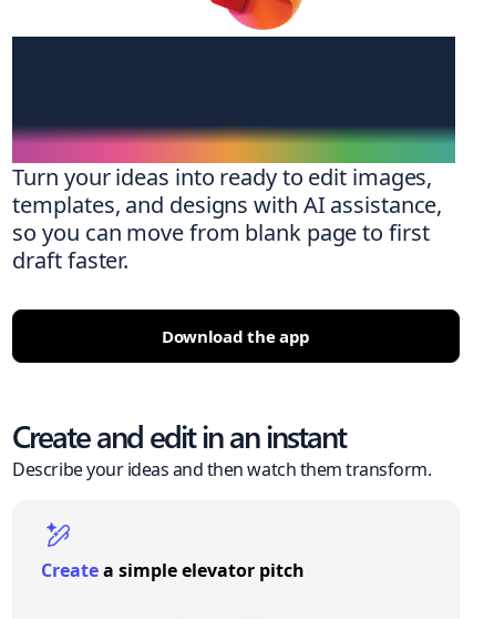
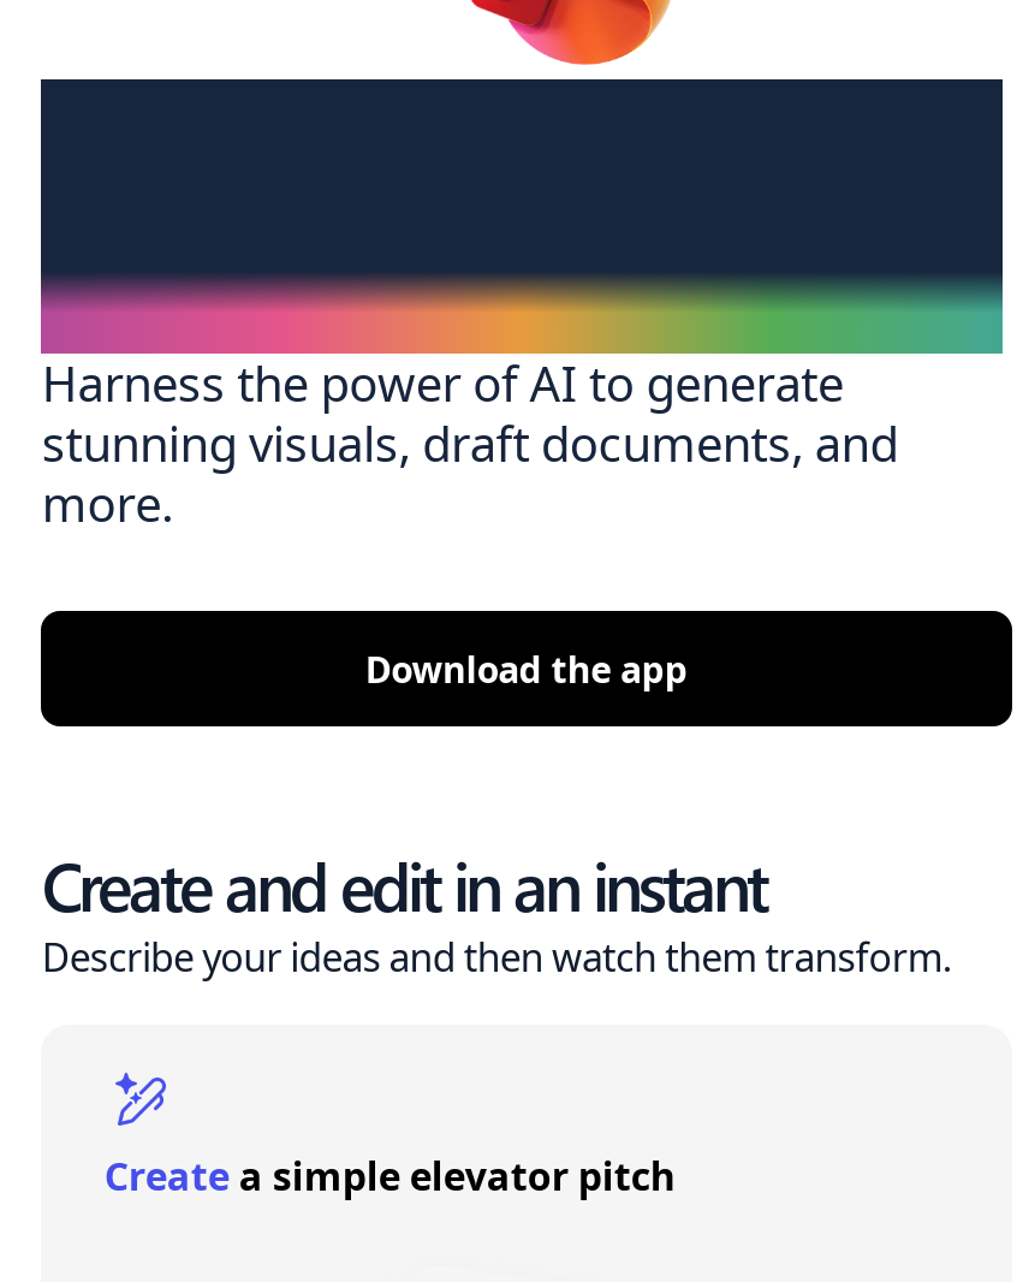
[13,162,442,276] Turn your ideas into ready to edit images, | templates, and designs with AI assistance, | so you can move from blank page to first | draft faster. -> [42,352,898,537] Harness the power of AI to generate | stunning visuals, draft documents, and | more.

